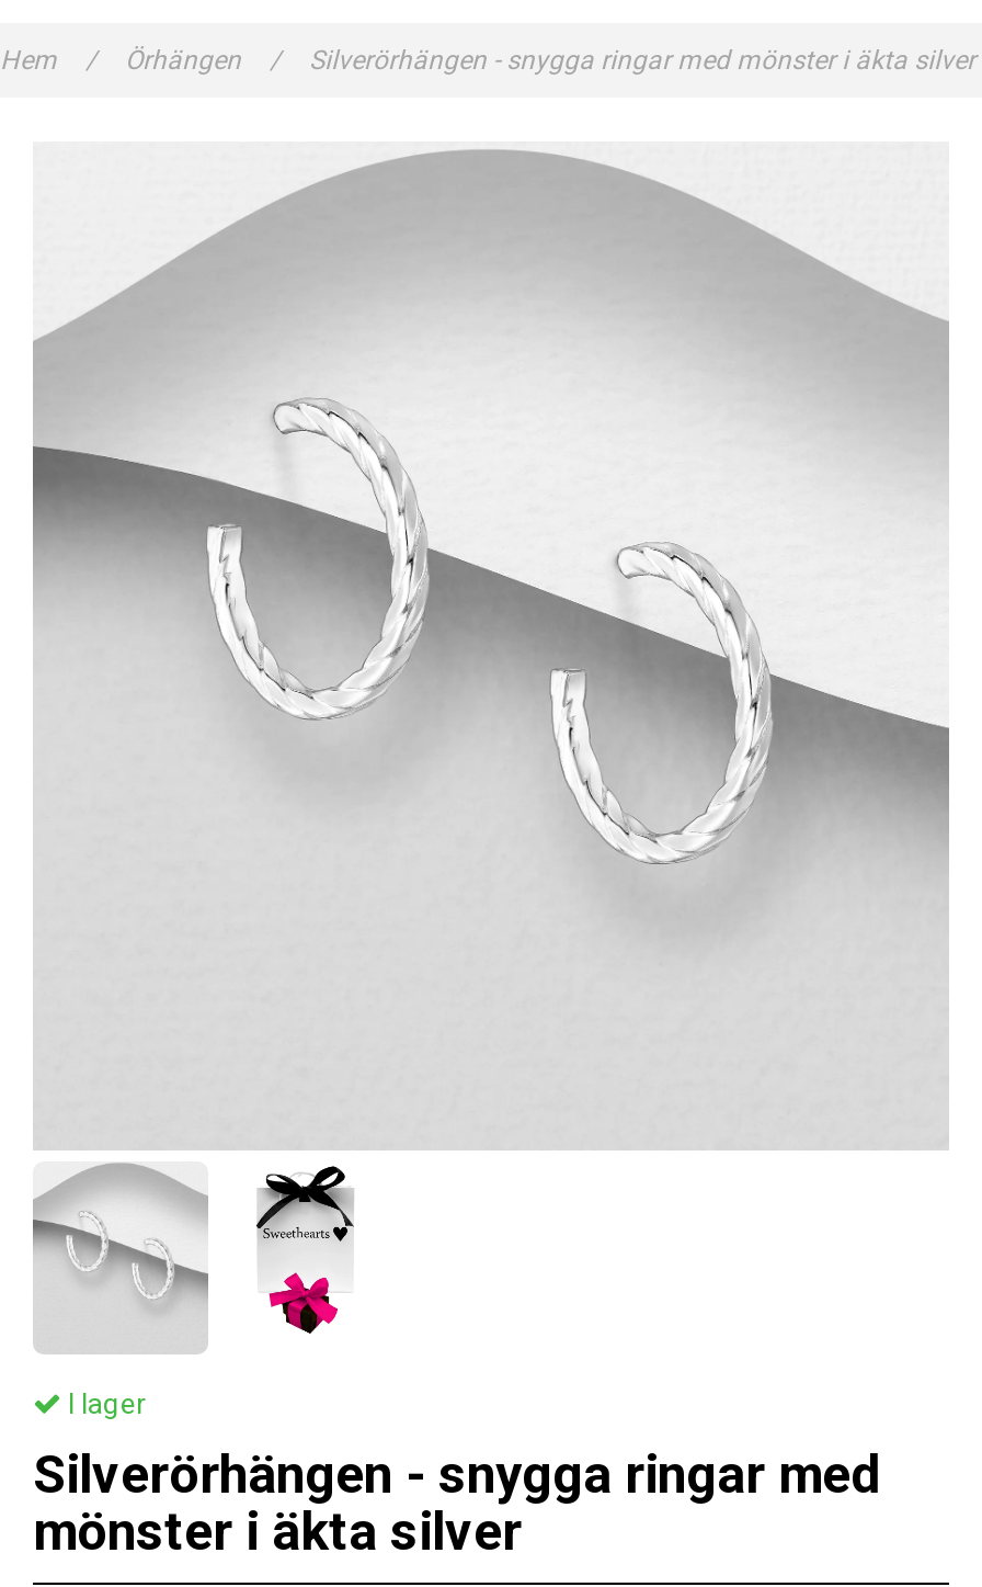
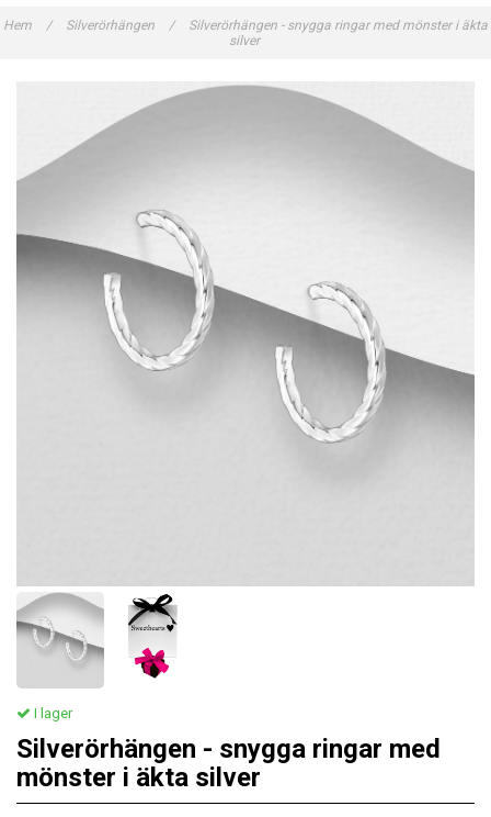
[125,45,248,76] Örhängen -> [66,18,158,33] Silverörhängen

